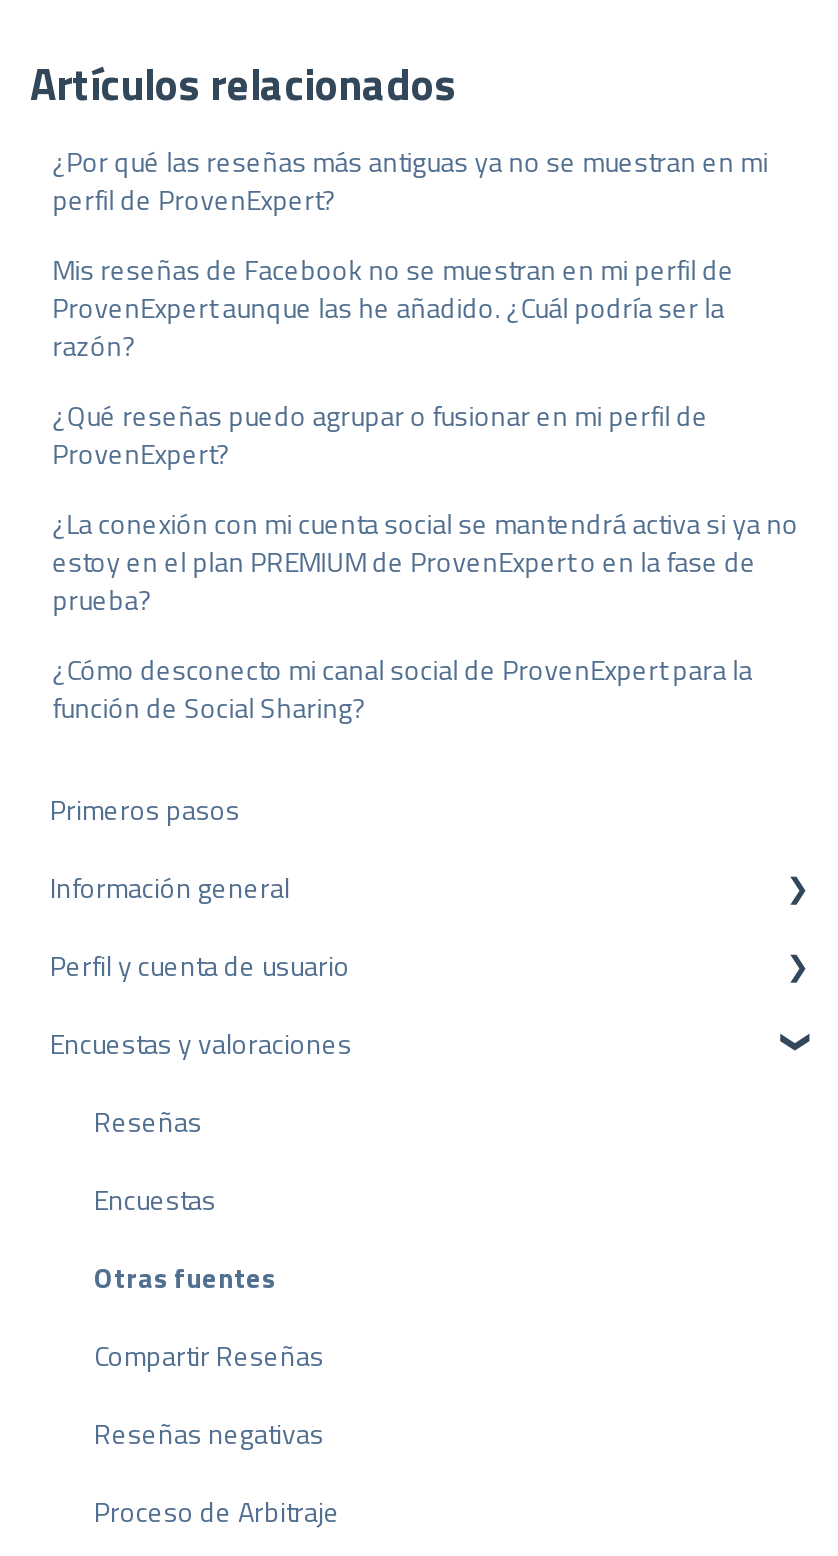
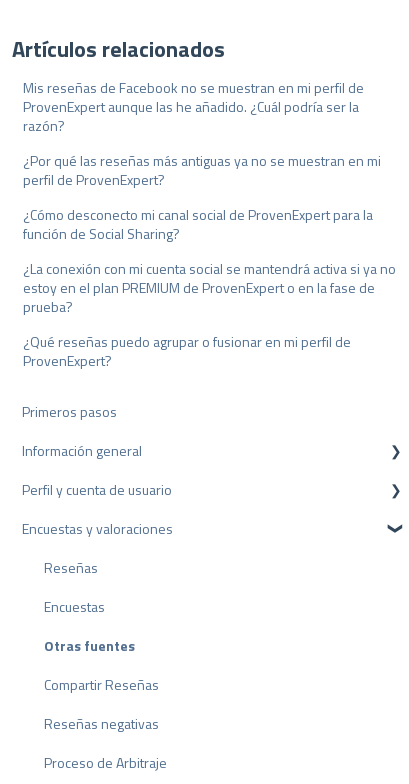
moved [52,140,768,220] -> [23,150,381,190]: ¿Por qué las reseñas más antiguas ya no se muestran en mi | perfil de ProvenExpert?
moved [52,248,734,366] -> [23,77,364,136]: Mis reseñas de Facebook no se muestran en mi perfil de | ProvenExpert aunque las he añadido. ¿Cuál podría ser la | razón?
moved [52,394,708,474] -> [23,331,351,371]: ¿Qué reseñas puedo agrupar o fusionar en mi perfil de | ProvenExpert?
moved [52,648,752,728] -> [23,204,373,244]: ¿Cómo desconecto mi canal social de ProvenExpert para la | función de Social Sharing?

